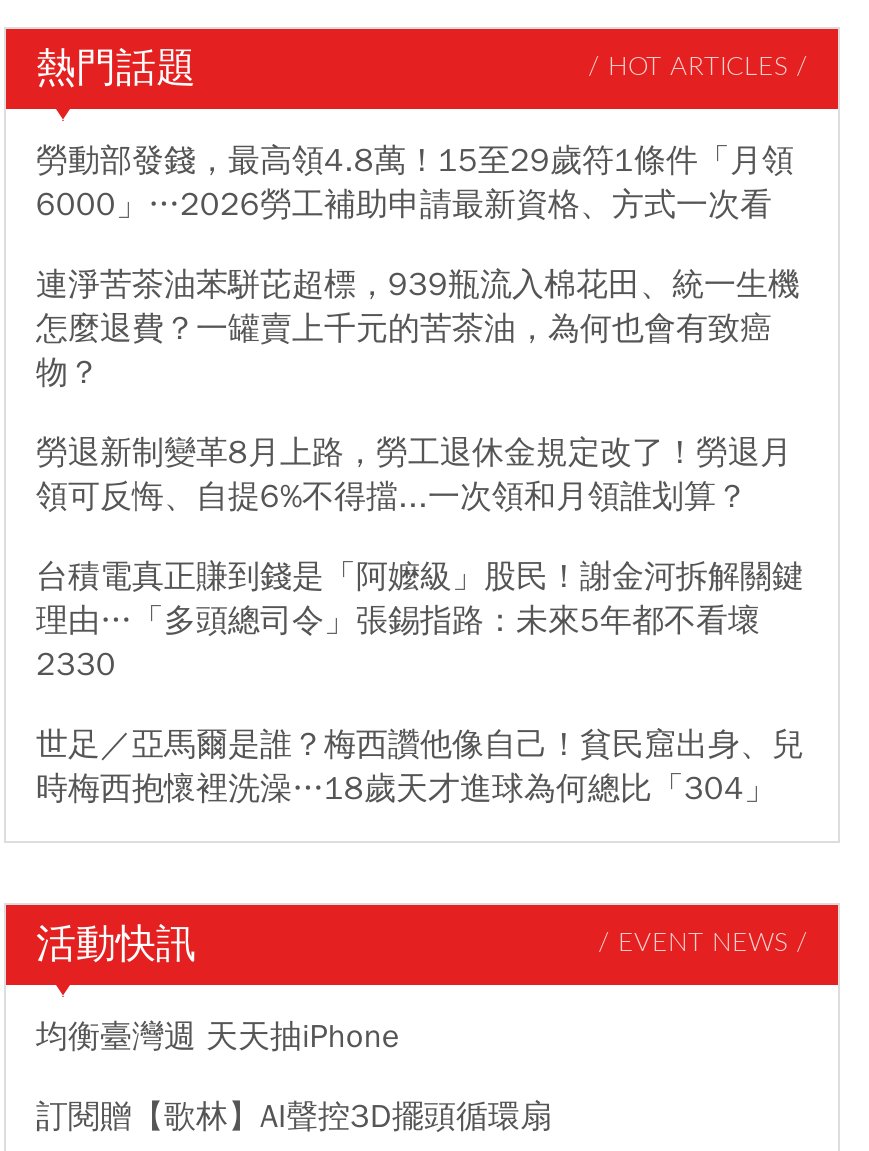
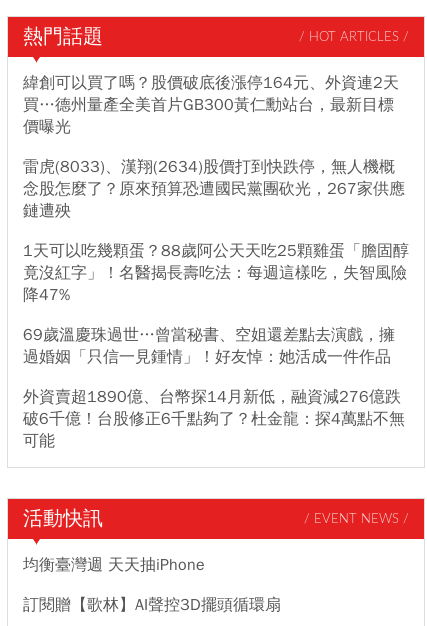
[36,140,794,224] 勞動部發錢，最高領4.8萬！15至29歲符1條件「月領 | 6000」…2026勞工補助申請最新資格、方式一次看 -> [23,73,399,137] 緯創可以買了嗎？股價破底後漲停164元、外資連2天 | 買…德州量產全美首片GB300黃仁勳站台，最新目標 | 價曝光
[36,264,800,392] 連淨苦茶油苯駢芘超標，939瓶流入棉花田、統一生機 | 怎麼退費？一罐賣上千元的苦茶油，為何也會有致癌 | 物？ -> [23,157,405,221] 雷虎(8033)、漢翔(2634)股價打到快跌停，無人機概 | 念股怎麼了？原來預算恐遭國民黨團砍光，267家供應 | 鏈遭殃
[36,432,792,516] 勞退新制變革8月上路，勞工退休金規定改了！勞退月 | 領可反悔、自提6%不得擋...一次領和月領誰划算？ -> [23,241,409,305] 1天可以吃幾顆蛋？88歲阿公天天吃25顆雞蛋「膽固醇 | 竟沒紅字」！名醫揭長壽吃法：每週這樣吃，失智風險 | 降47%
[36,556,804,684] 台積電真正賺到錢是「阿嬤級」股民！謝金河拆解關鍵 | 理由…「多頭總司令」張錫指路：未來5年都不看壞 | 2330 -> [23,325,395,367] 69歲溫慶珠過世…曾當秘書、空姐還差點去演戲，擁 | 過婚姻「只信一見鍾情」！好友悼：她活成一件作品
[36,724,804,808] 世足／亞馬爾是誰？梅西讚他像自己！貧民窟出身、兒 | 時梅西抱懷裡洗澡…18歲天才進球為何總比「304」 -> [23,387,405,451] 外資賣超1890億、台幣探14月新低，融資減276億跌 | 破6千億！台股修正6千點夠了？杜金龍：探4萬點不無 | 可能

